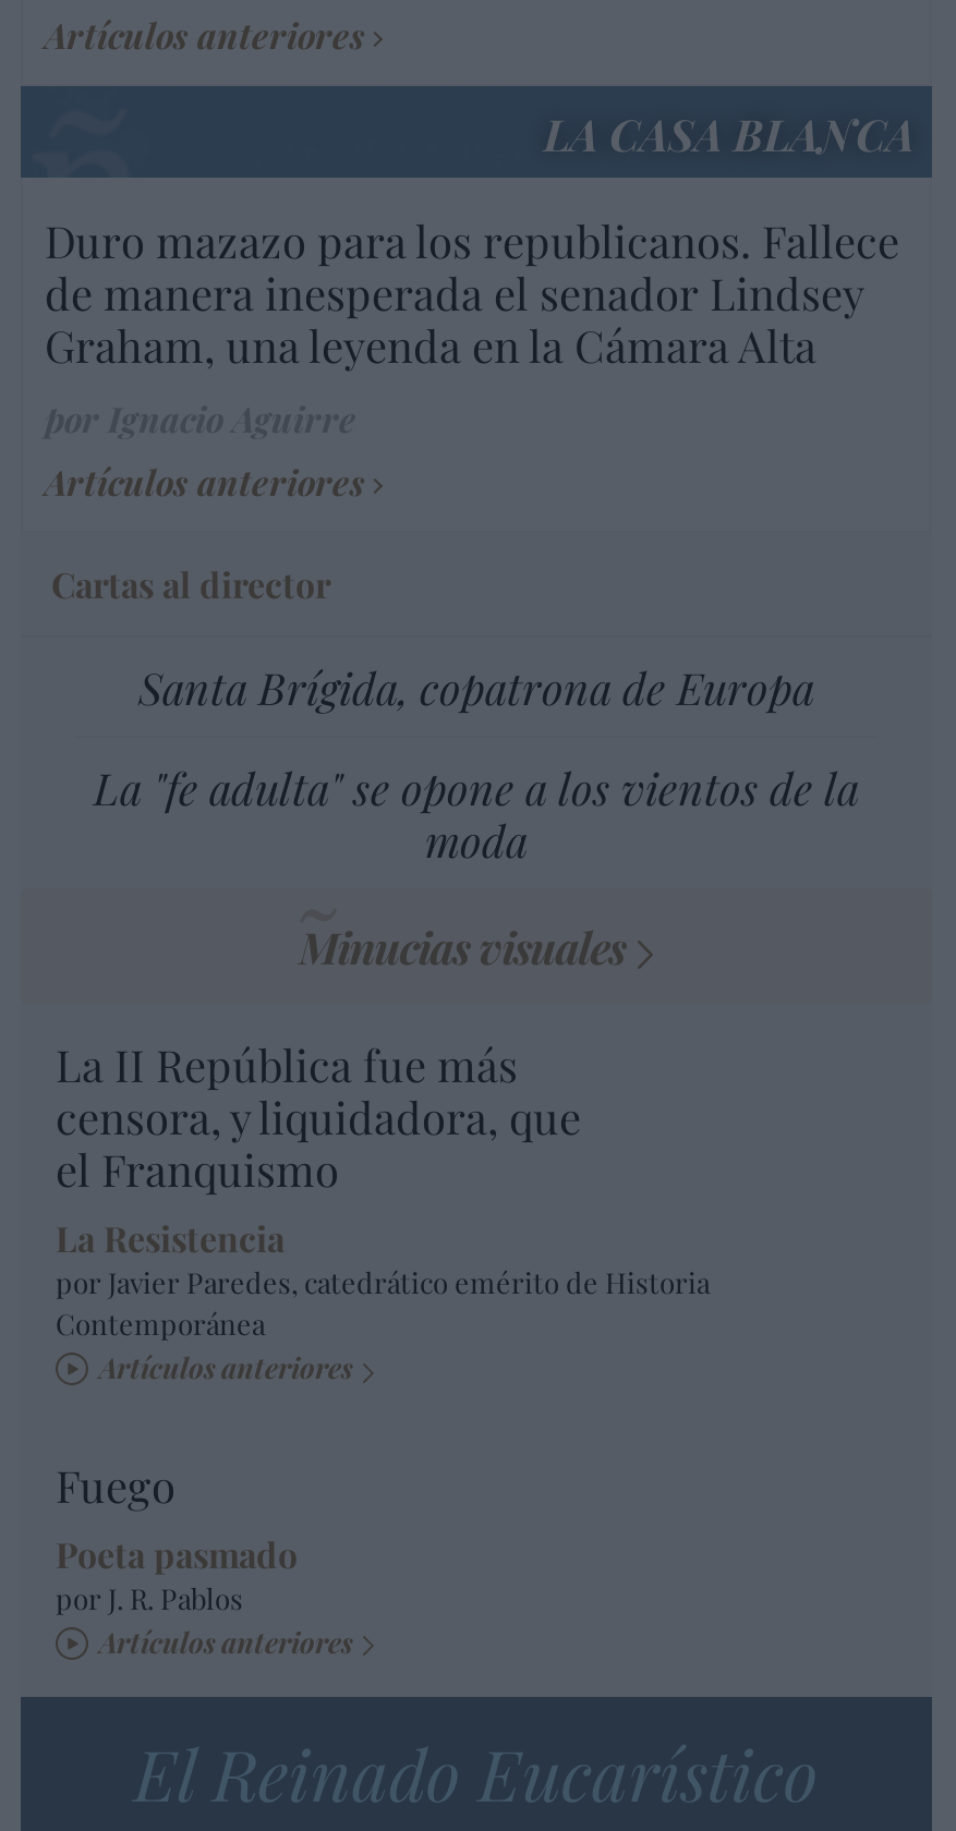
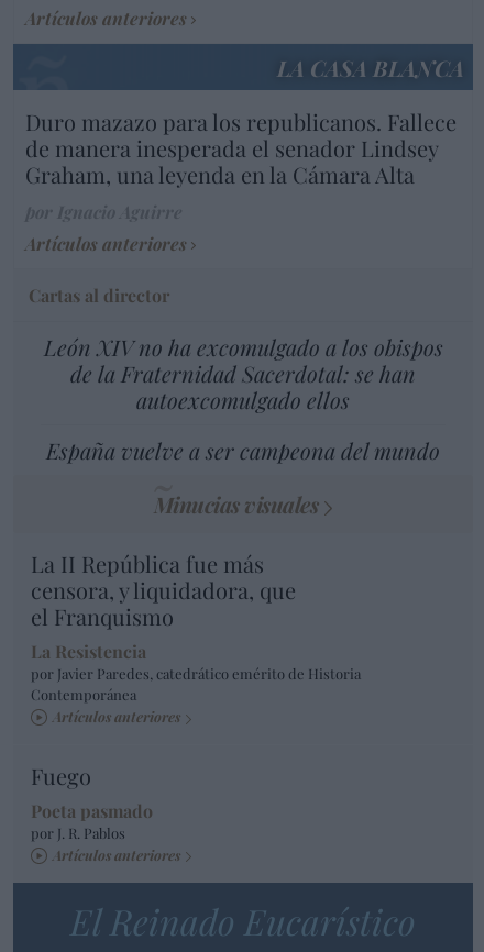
[138,658,814,717] Santa Brígida, copatrona de Europa -> [43,332,443,415] León XIV no ha excomulgado a los obispos | de la Fraternidad Sacerdotal: se han | autoexcomulgado ellos
[94,758,859,869] La "fe adulta" se opone a los vientos de la | moda -> [46,436,440,465] España vuelve a ser campeona del mundo

